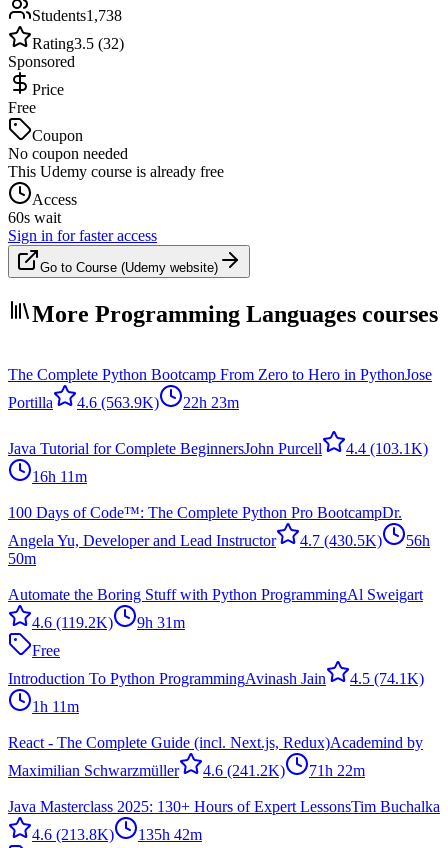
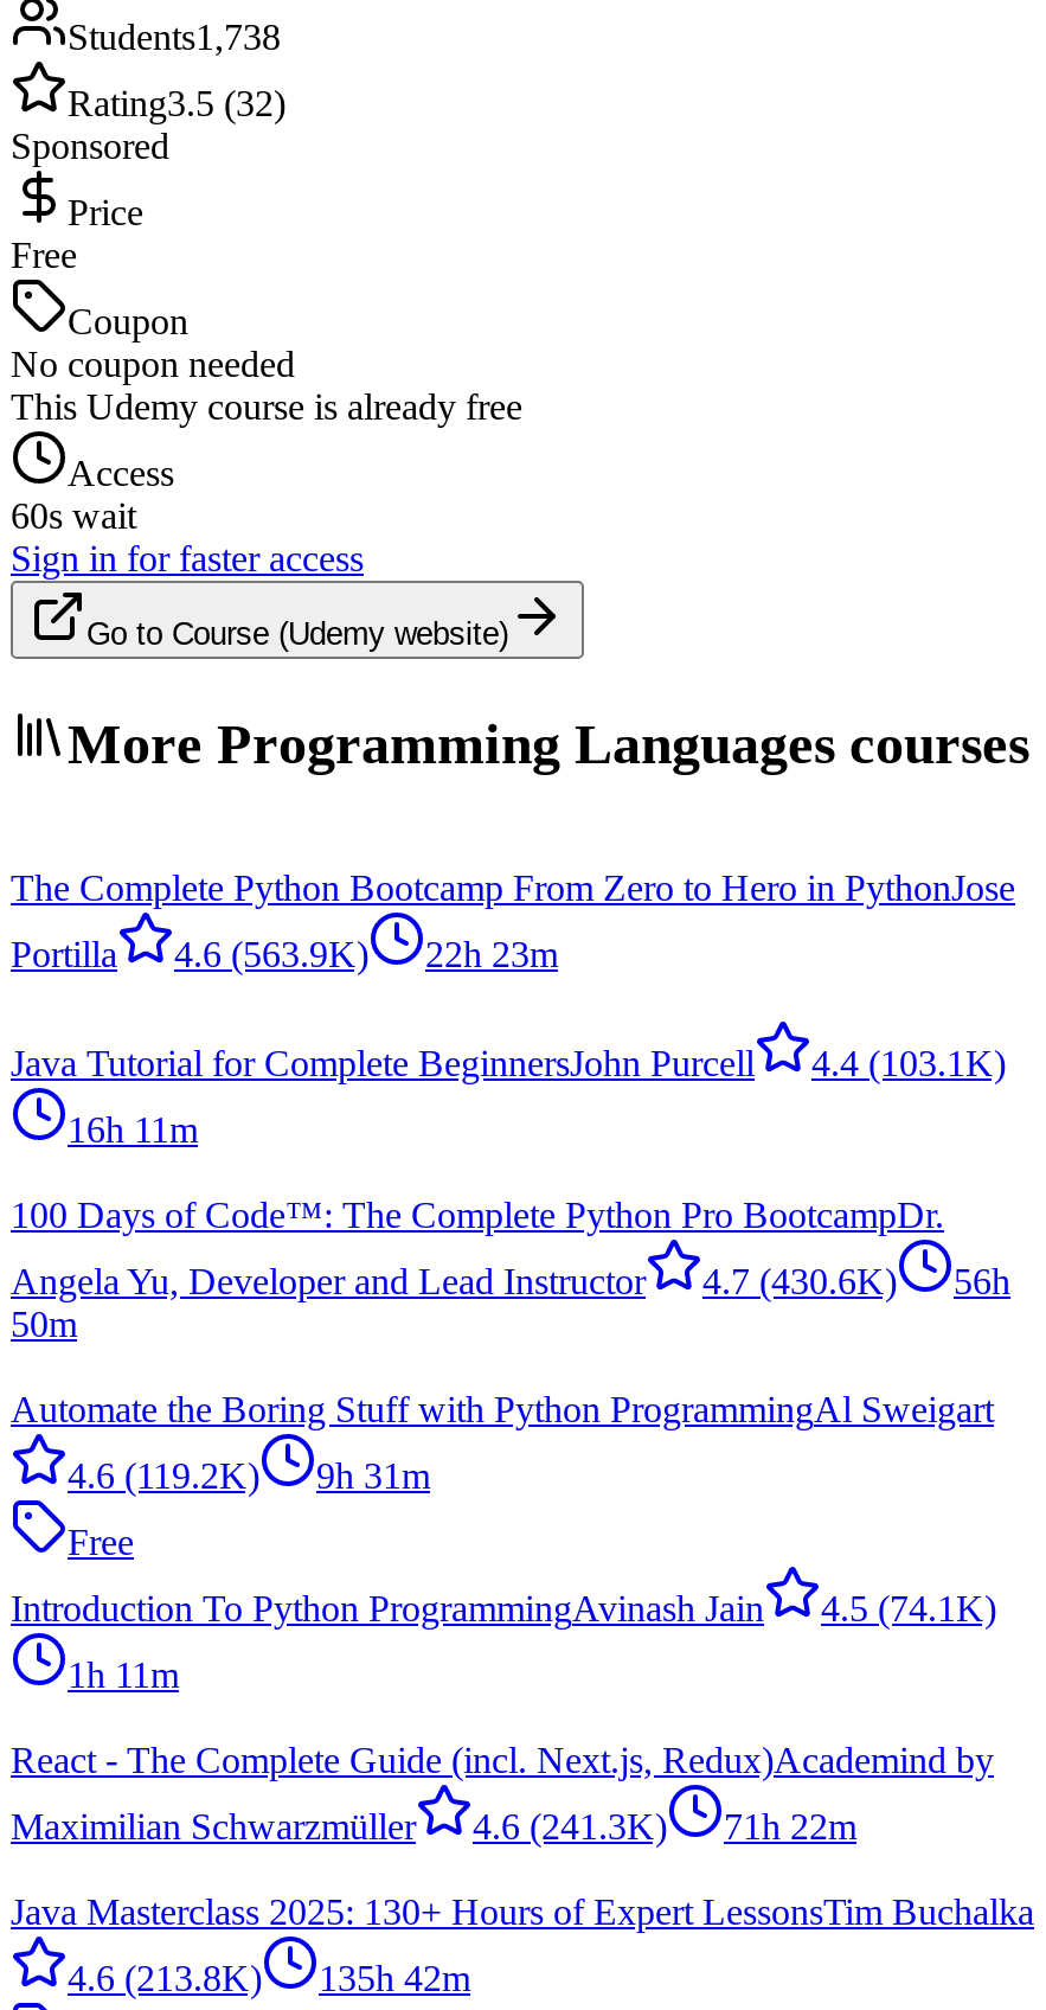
[8,532,430,549] Angela Yu, Developer and Lead Instructor 4.7 (430.5K) 56h -> [11,1260,1010,1300] Angela Yu, Developer and Lead Instructor 4.7 (430.6K) 56h
[8,762,365,779] Maximilian Schwarzmüller 4.6 (241.2K) 71h 22m -> [11,1805,856,1846] Maximilian Schwarzmüller 4.6 (241.3K) 71h 22m

